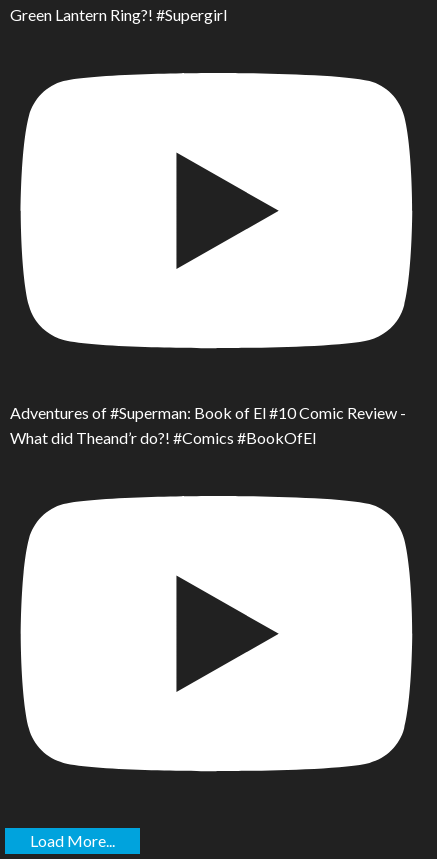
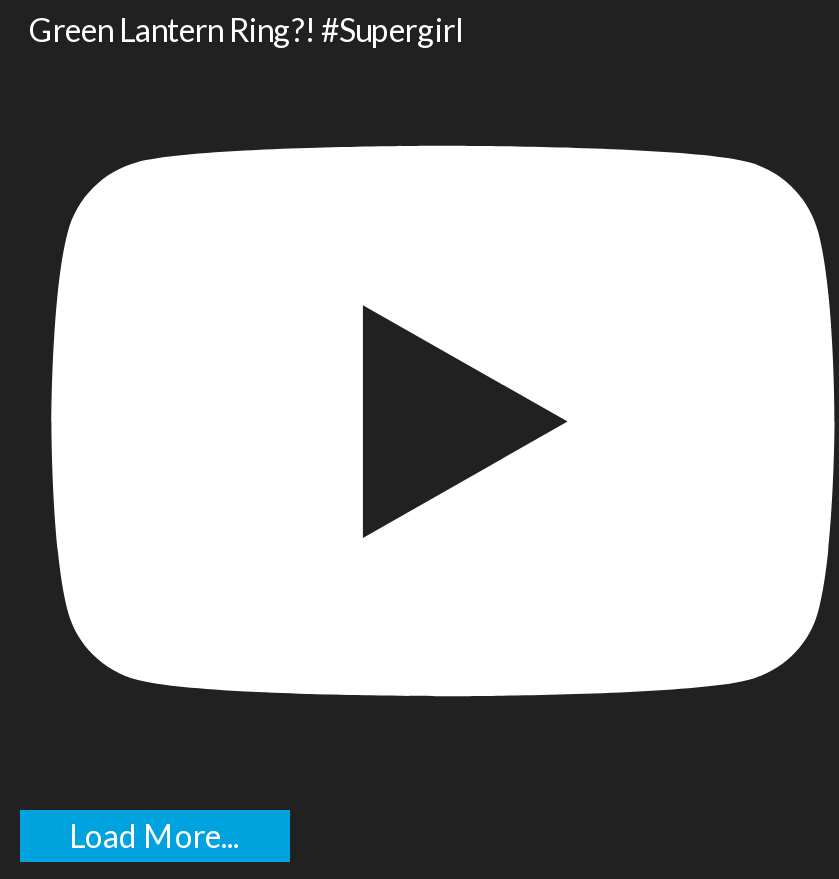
[9,403,405,447] Adventures of #Superman: Book of El #10 Comic Review - | What did Theand’r do?! #Comics #BookOfEl -> none

